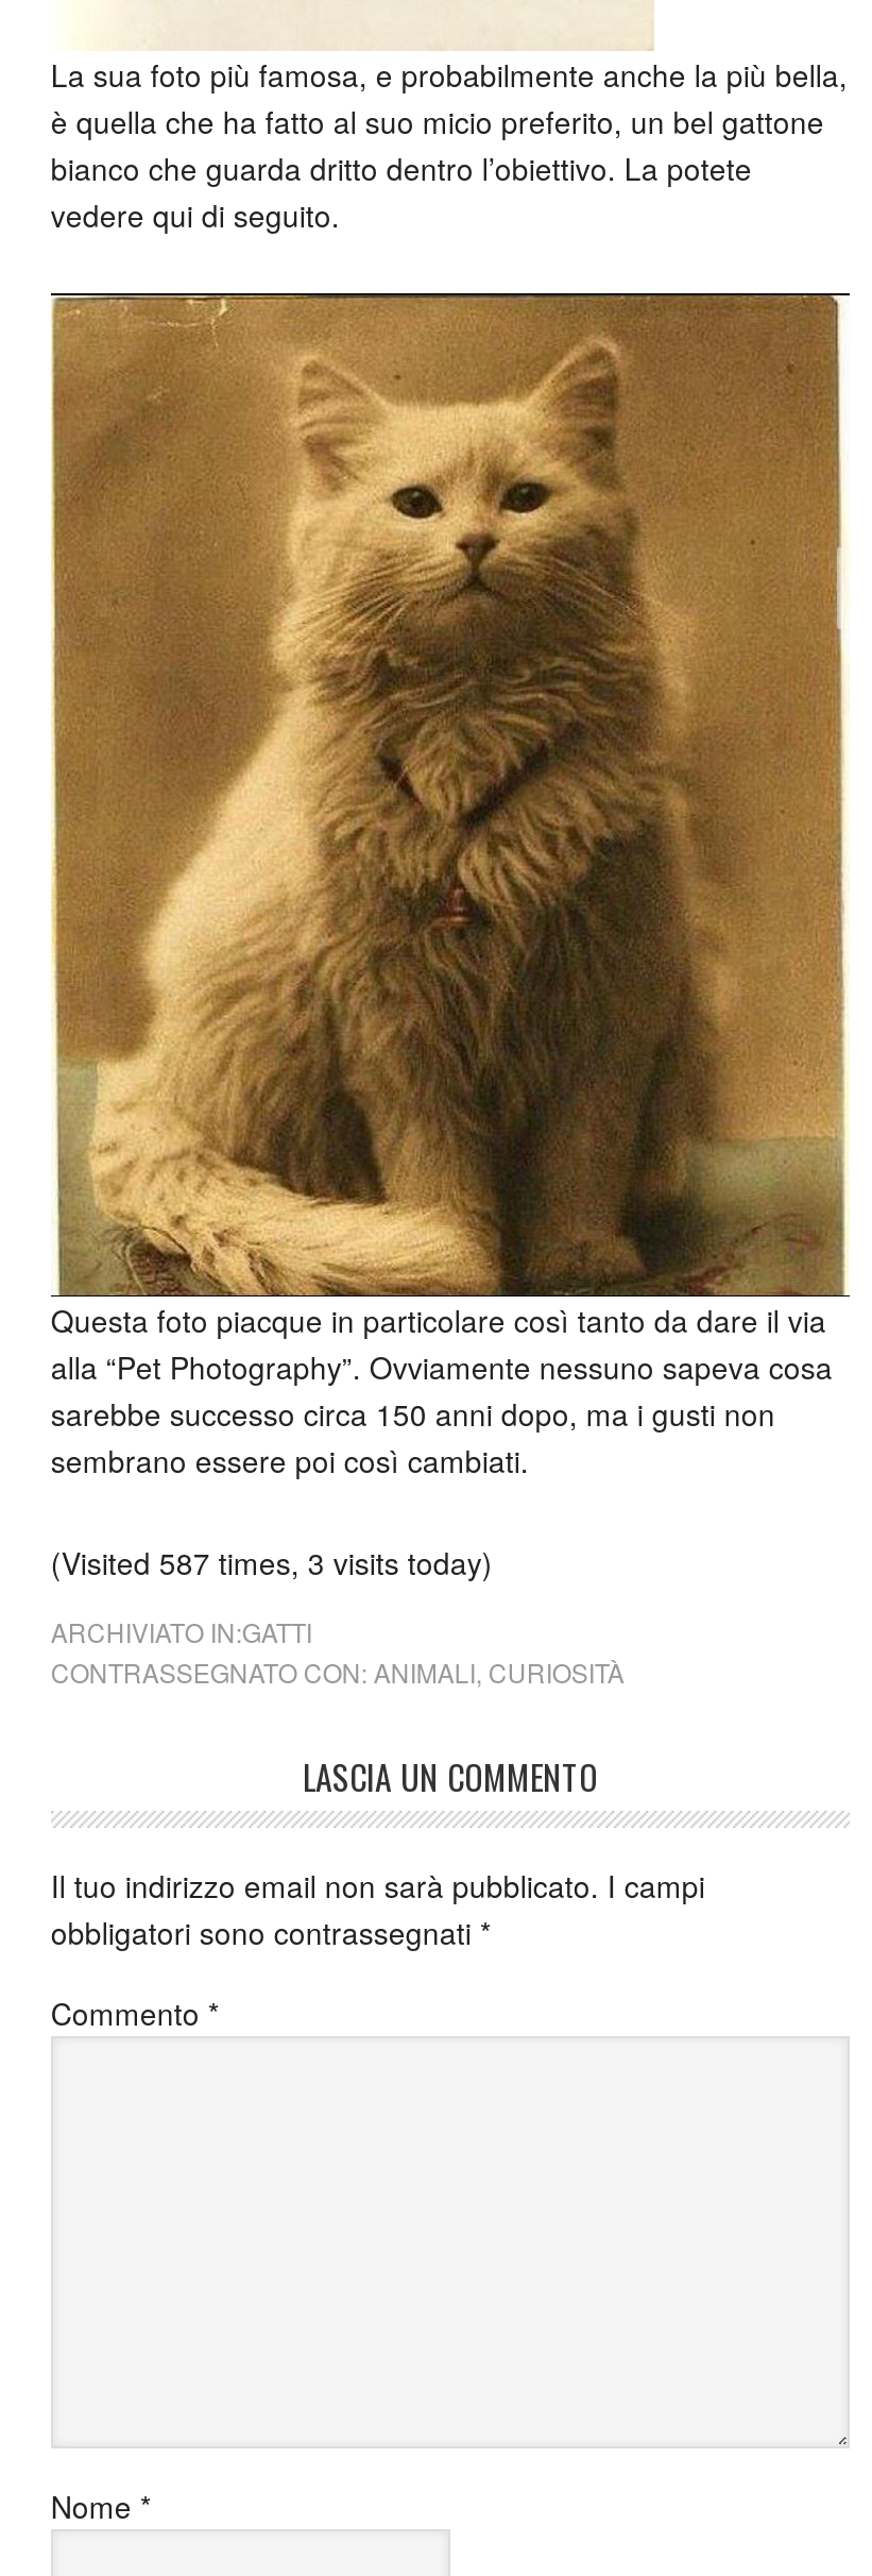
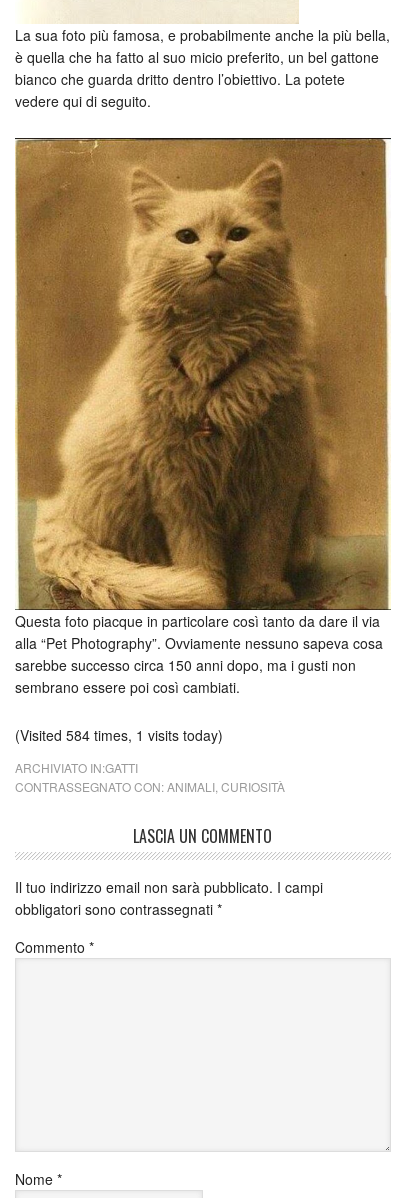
[51,1541,492,1584] (Visited 587 times, 3 visits today) -> [15,725,223,745] (Visited 584 times, 1 visits today)

